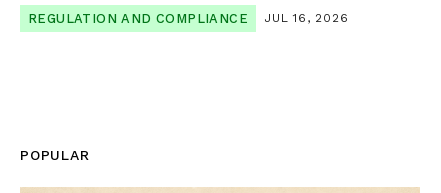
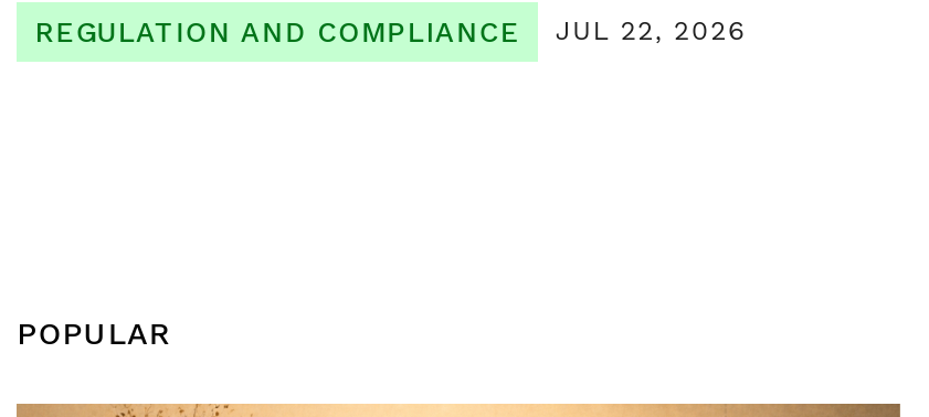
[28,11,349,26] REGULATION AND COMPLIANCE JUL 16, 2026 -> [34,15,747,48] REGULATION AND COMPLIANCE JUL 22, 2026

